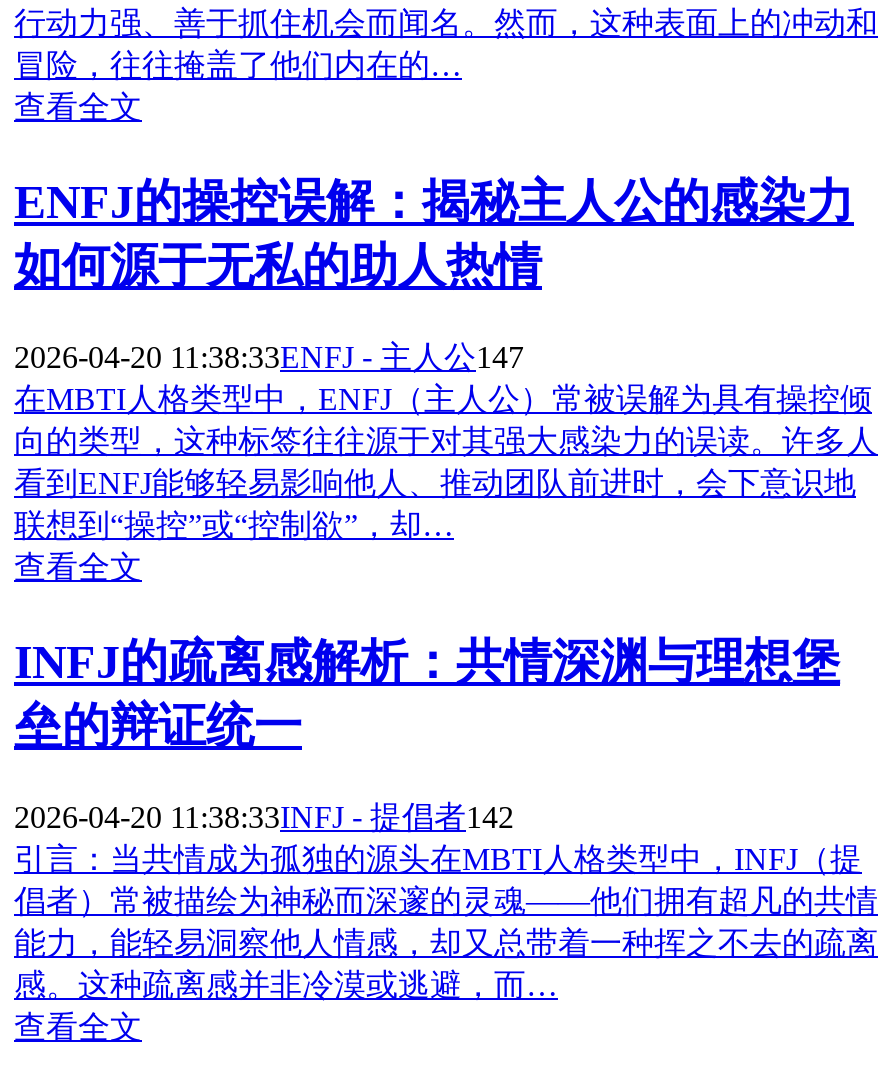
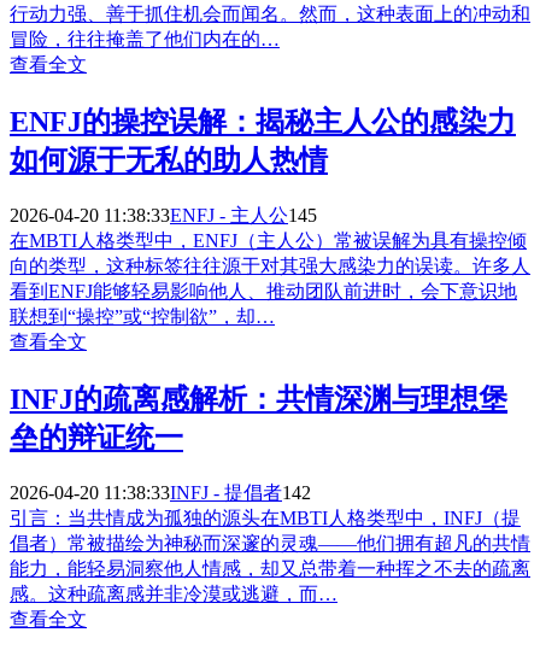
[14,339,524,373] 2026-04-20 11:38:33ENFJ - 主人公147 -> [10,205,317,225] 2026-04-20 11:38:33ENFJ - 主人公145

